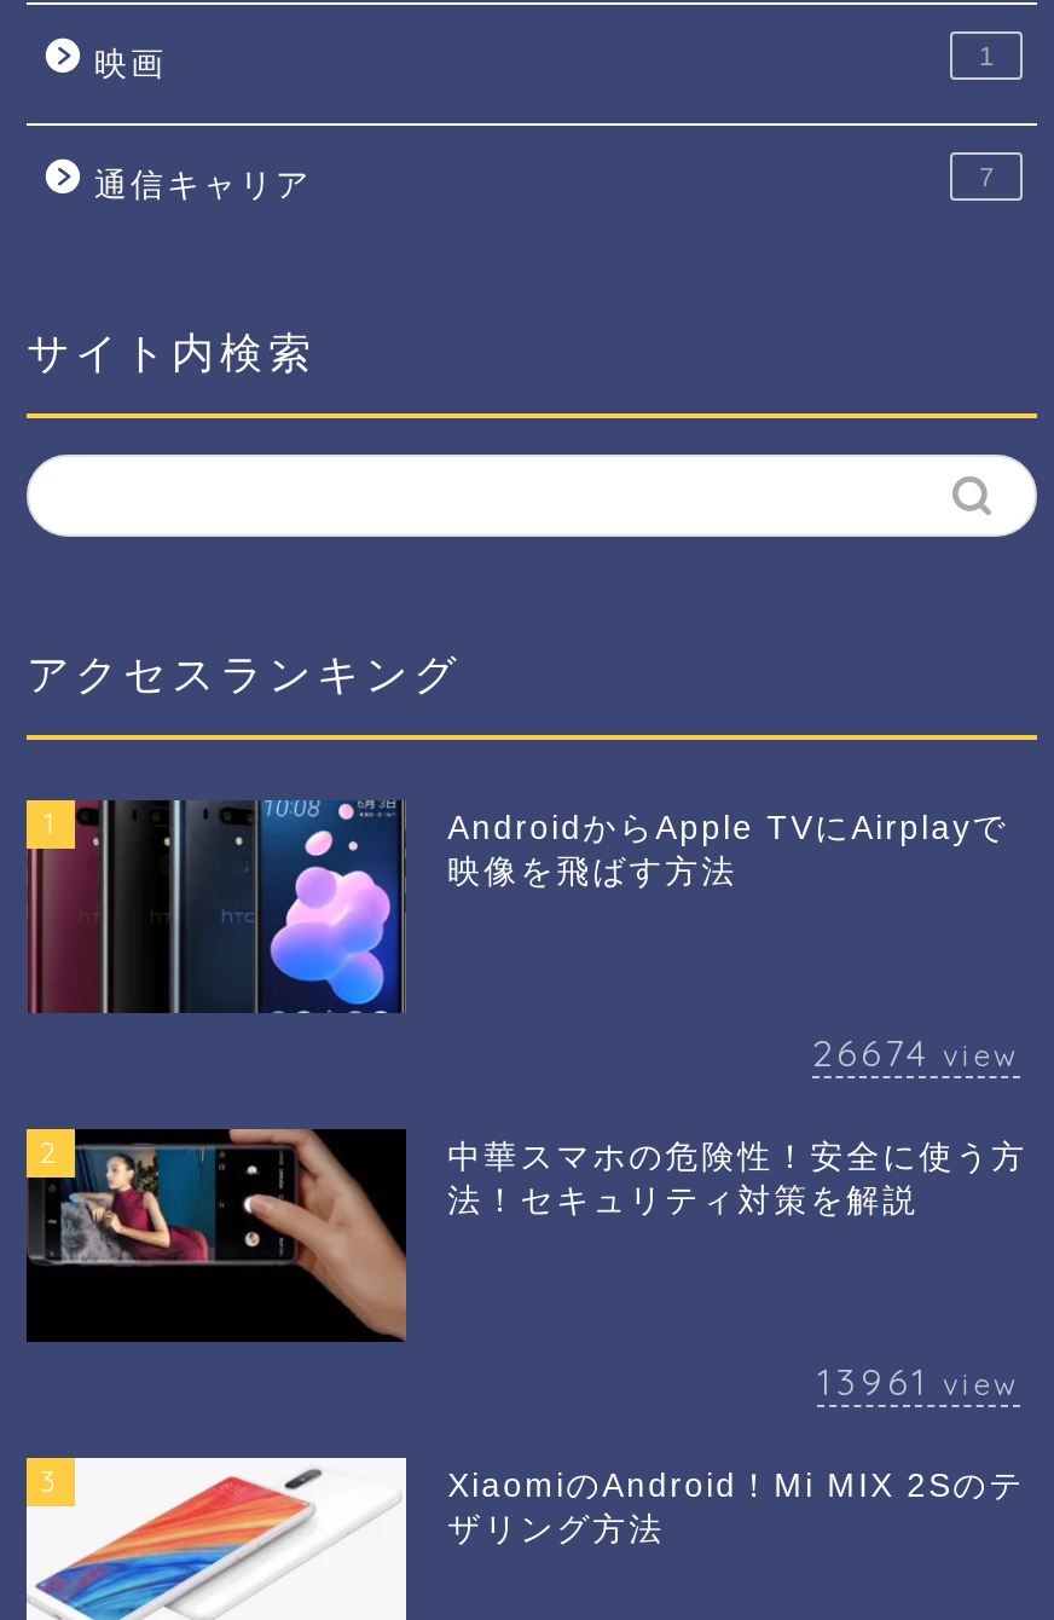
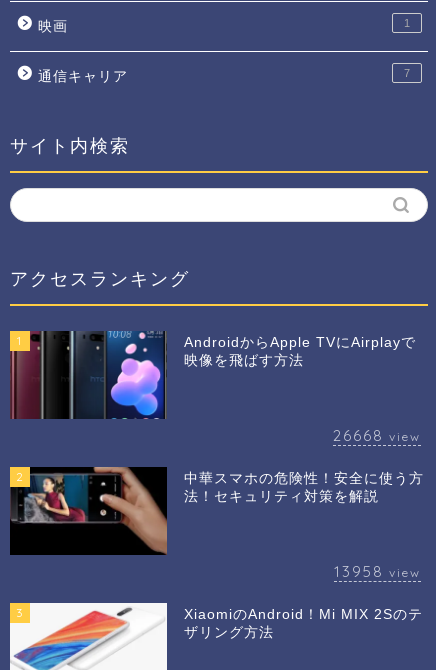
[812,1030,1020,1076] 26674 view -> [333,426,421,445] 26668 view
[817,1360,1020,1406] 13961 view -> [334,562,421,581] 13958 view

